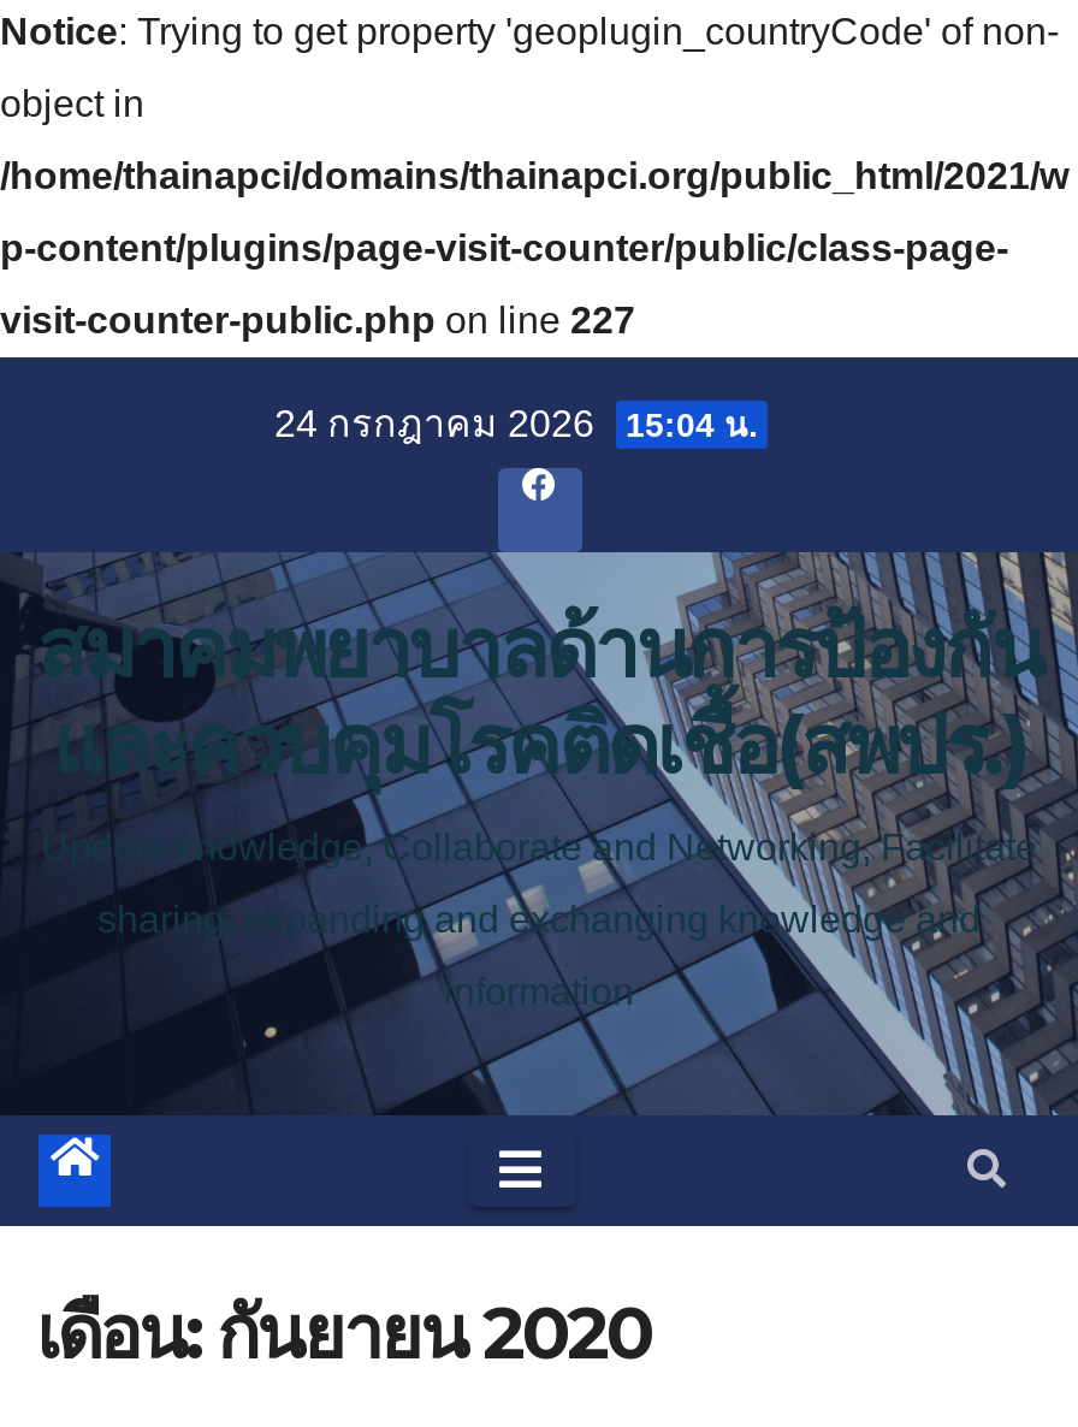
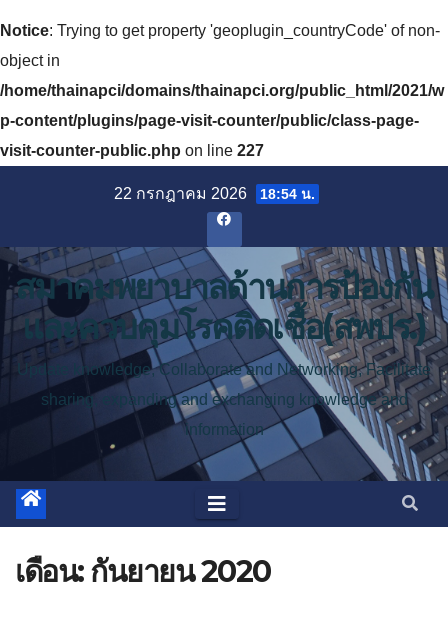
[274,403,758,444] 24 กรกฎาคม 2026 15:04 น. -> [114,185,315,202] 22 กรกฎาคม 2026 18:54 น.

